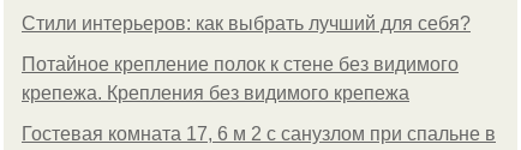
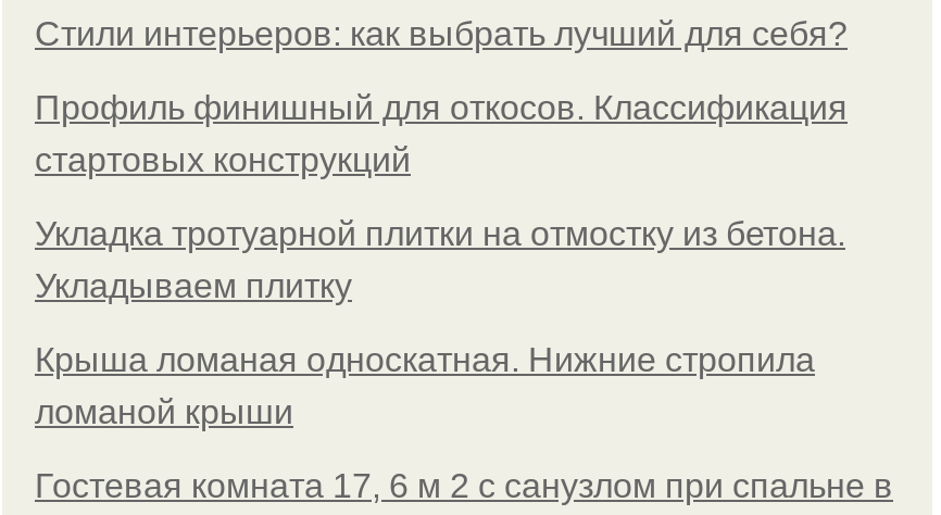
[22,53,459,103] Потайное крепление полок к стене без видимого | крепежа. Крепления без видимого крепежа -> [35,88,848,429] Профиль финишный для откосов. Классификация | стартовых конструкций | Укладка тротуарной плитки на отмостку из бетона. | Укладываем плитку | Крыша ломаная односкатная. Нижние стропила | ломаной крыши

